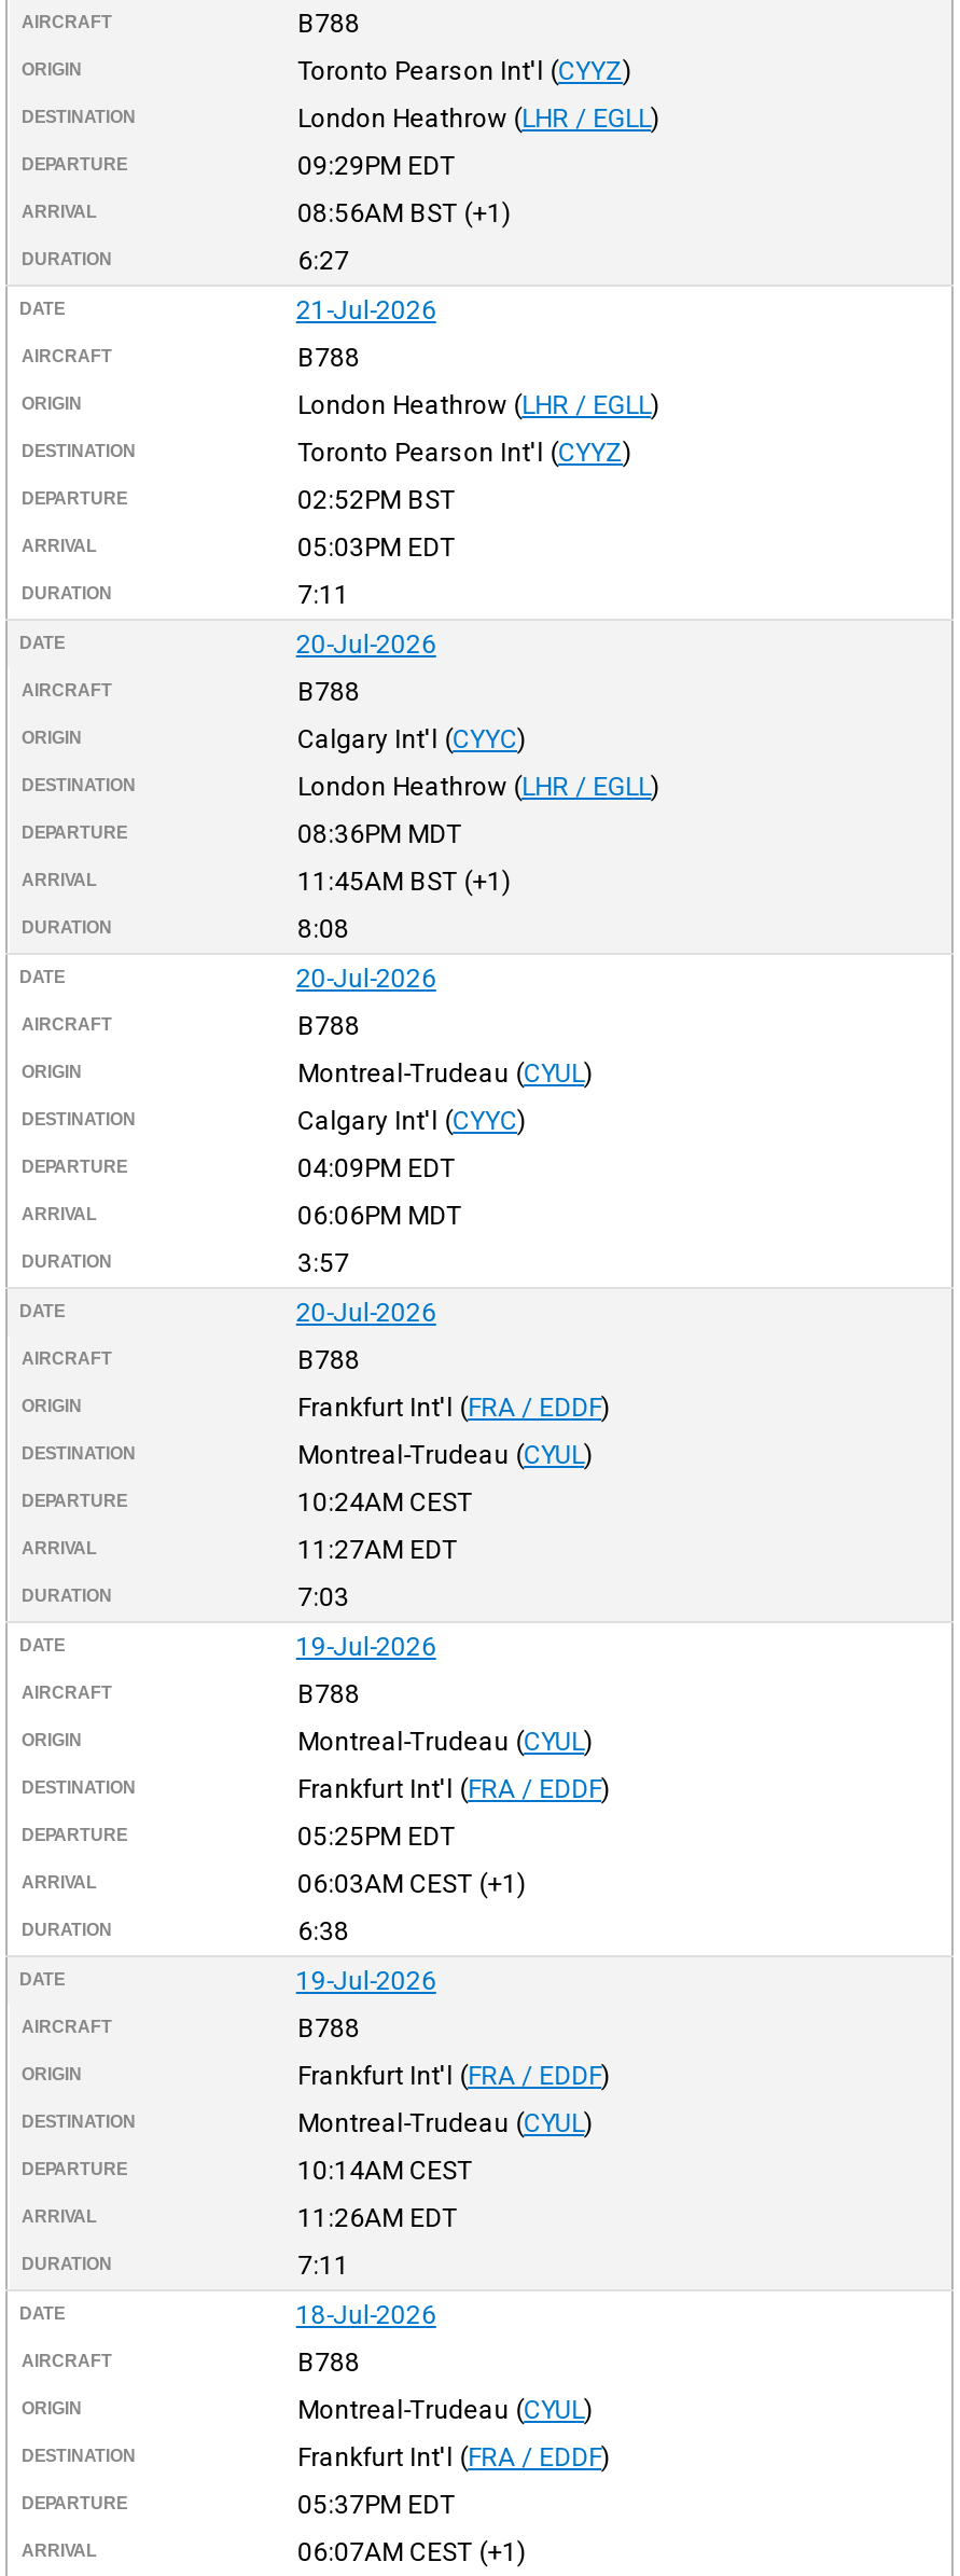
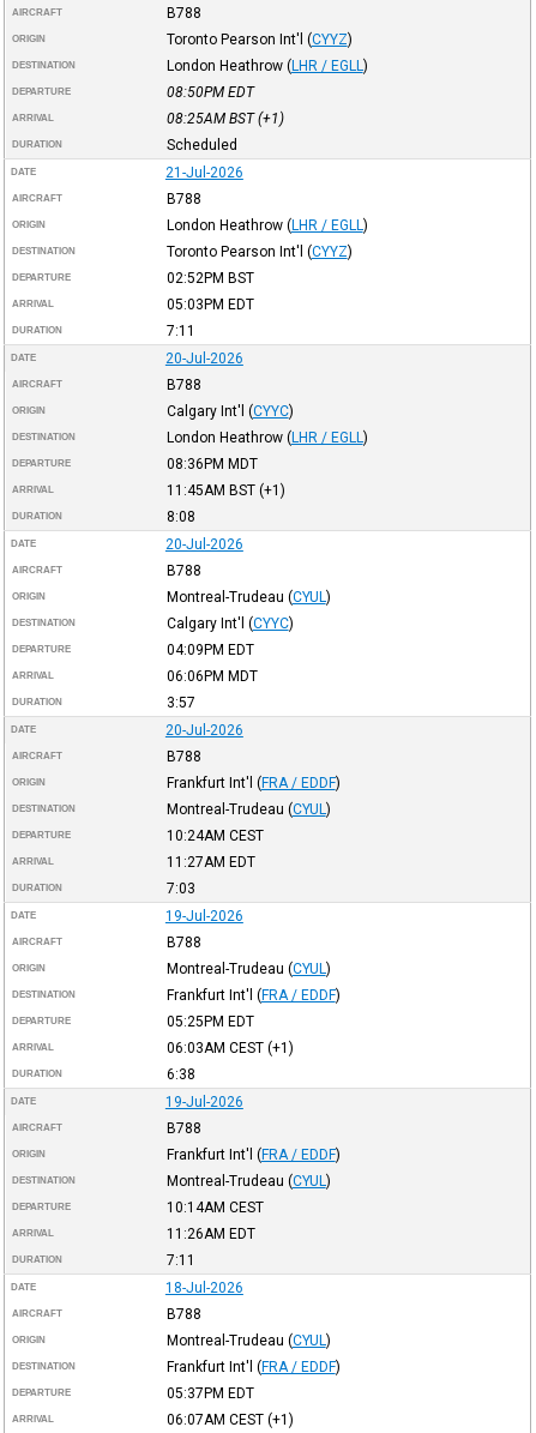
[298,150,455,181] 09:29PM EDT -> [166,84,254,100] 08:50PM EDT
[298,198,511,228] 08:56AM BST (+1) -> [166,110,284,127] 08:25AM BST (+1)
[298,245,349,275] 6:27 -> [166,136,237,153] Scheduled

